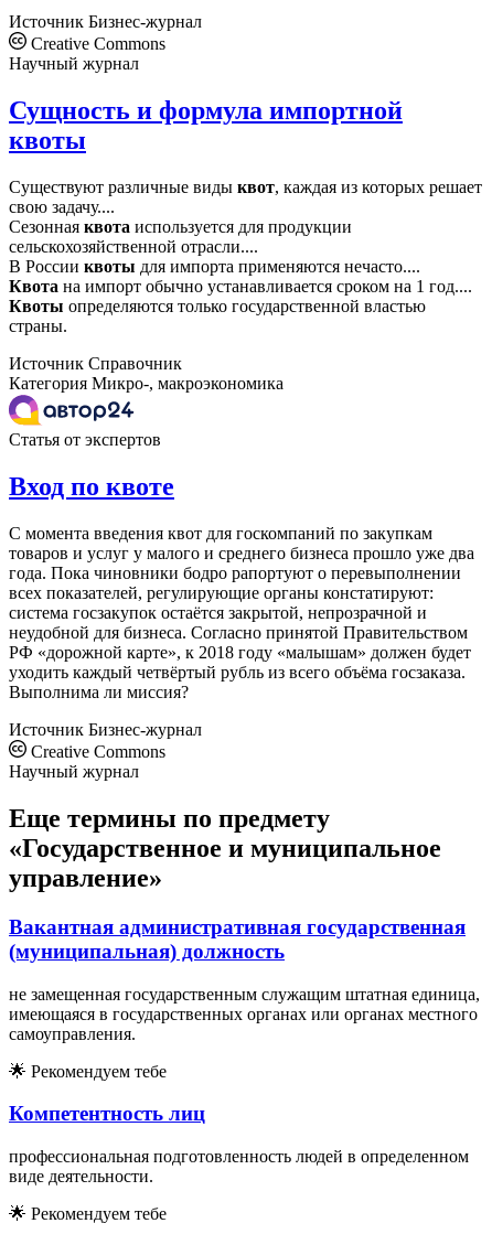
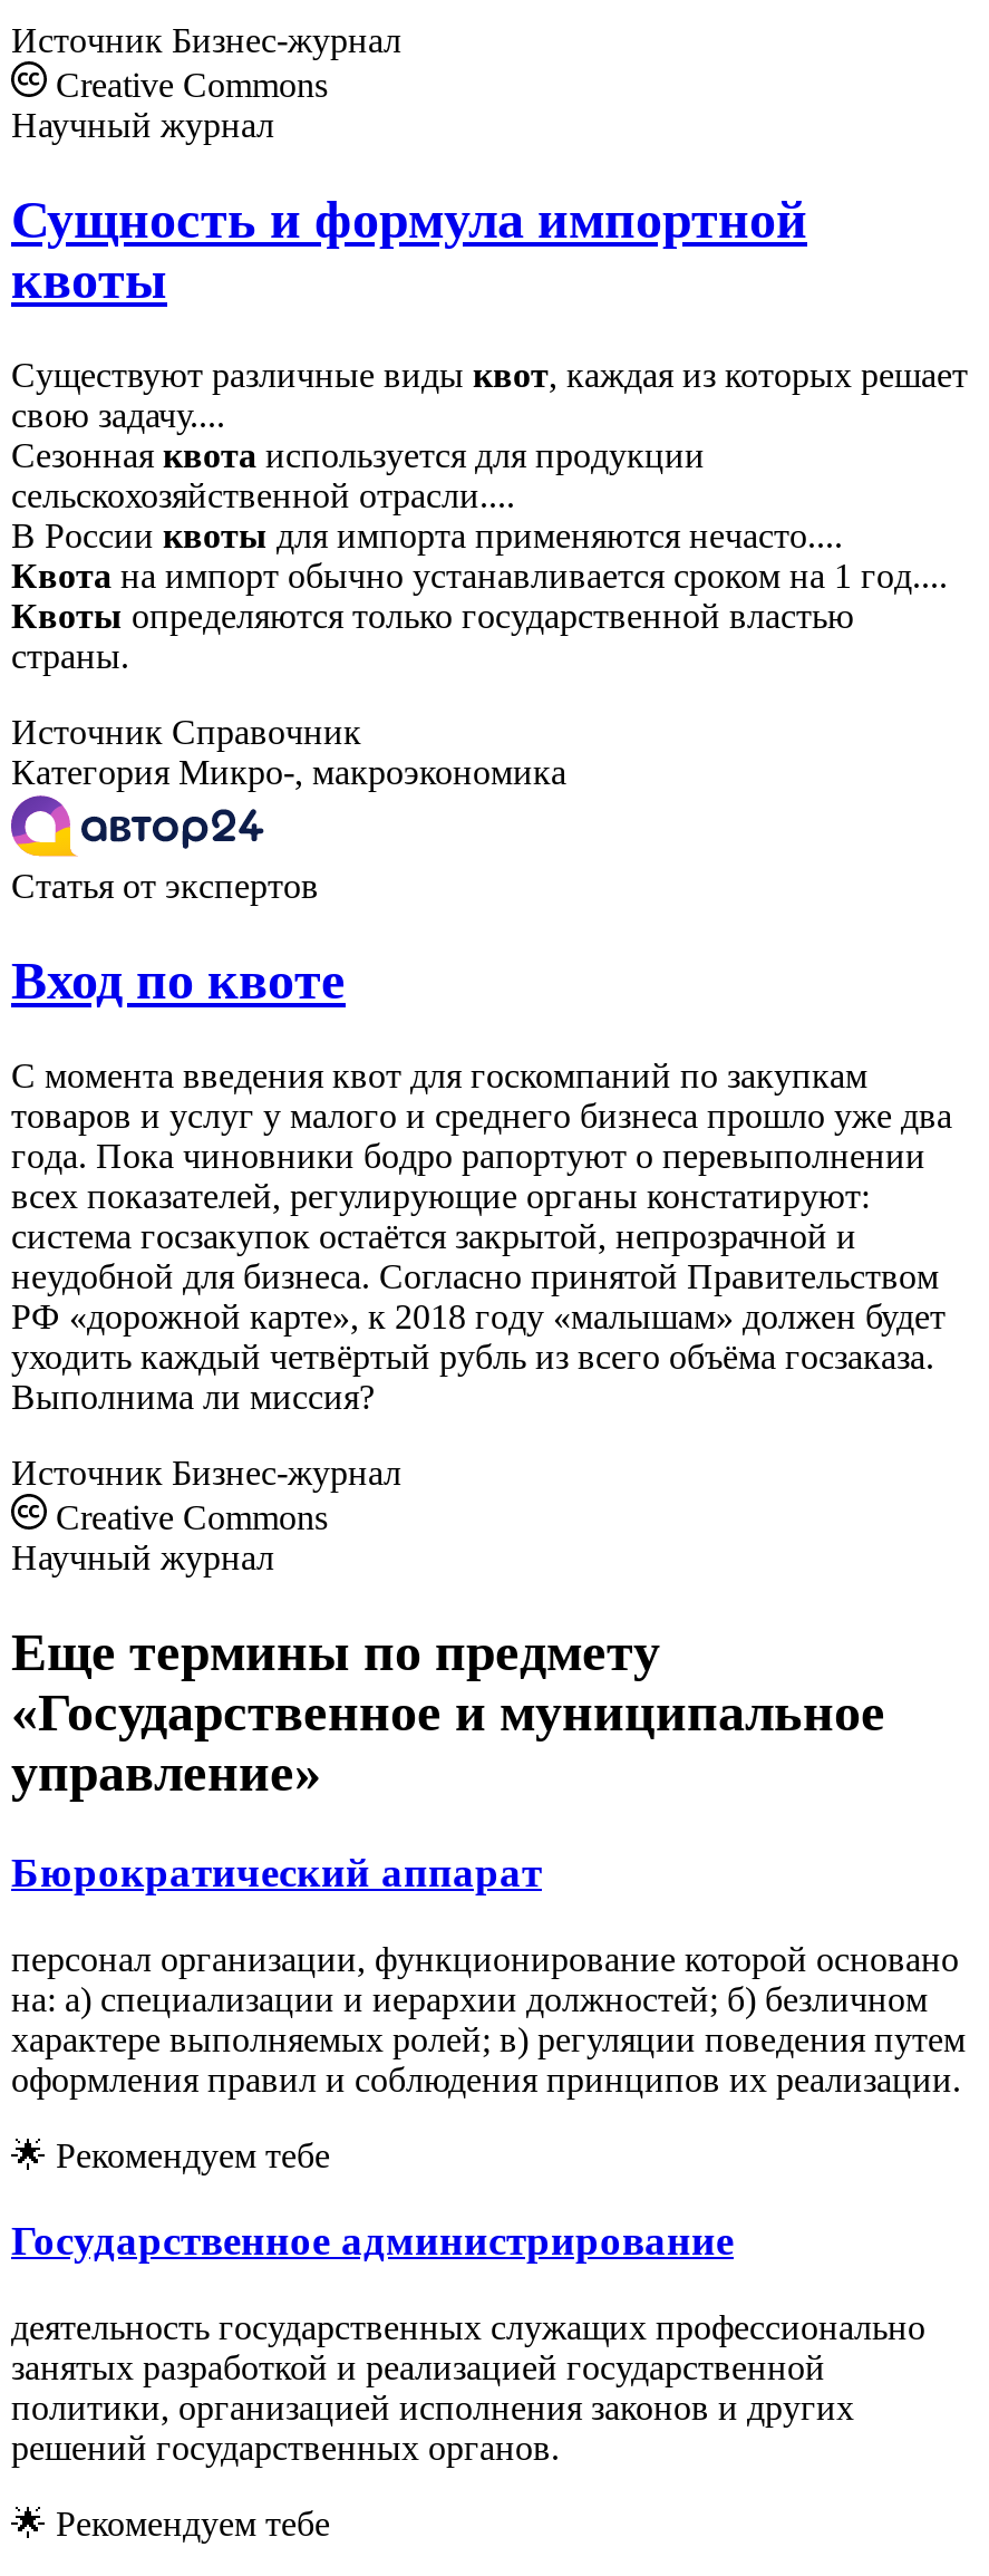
[9,915,466,962] Вакантная административная государственная | (муниципальная) должность -> [11,1848,542,1895] Бюрократический аппарат
[9,984,480,1043] не замещенная государственным служащим штатная единица, | имеющаяся в государственных органах или органах местного | самоуправления. -> [11,1939,966,2097] персонал организации, функционирование которой основано | на: а) специализации и иерархии должностей; б) безличном | характере выполняемых ролей; в) регуляции поведения путем | оформления правил и соблюдения принципов их реализации.
[9,1102,205,1125] Компетентность лиц -> [11,2217,734,2264] Государственное администрирование
[9,1147,469,1185] профессиональная подготовленность людей в определенном | виде деятельности. -> [11,2308,925,2467] деятельность государственных служащих профессионально | занятых разработкой и реализацией государственной | политики, организацией исполнения законов и других | решений государственных органов.

